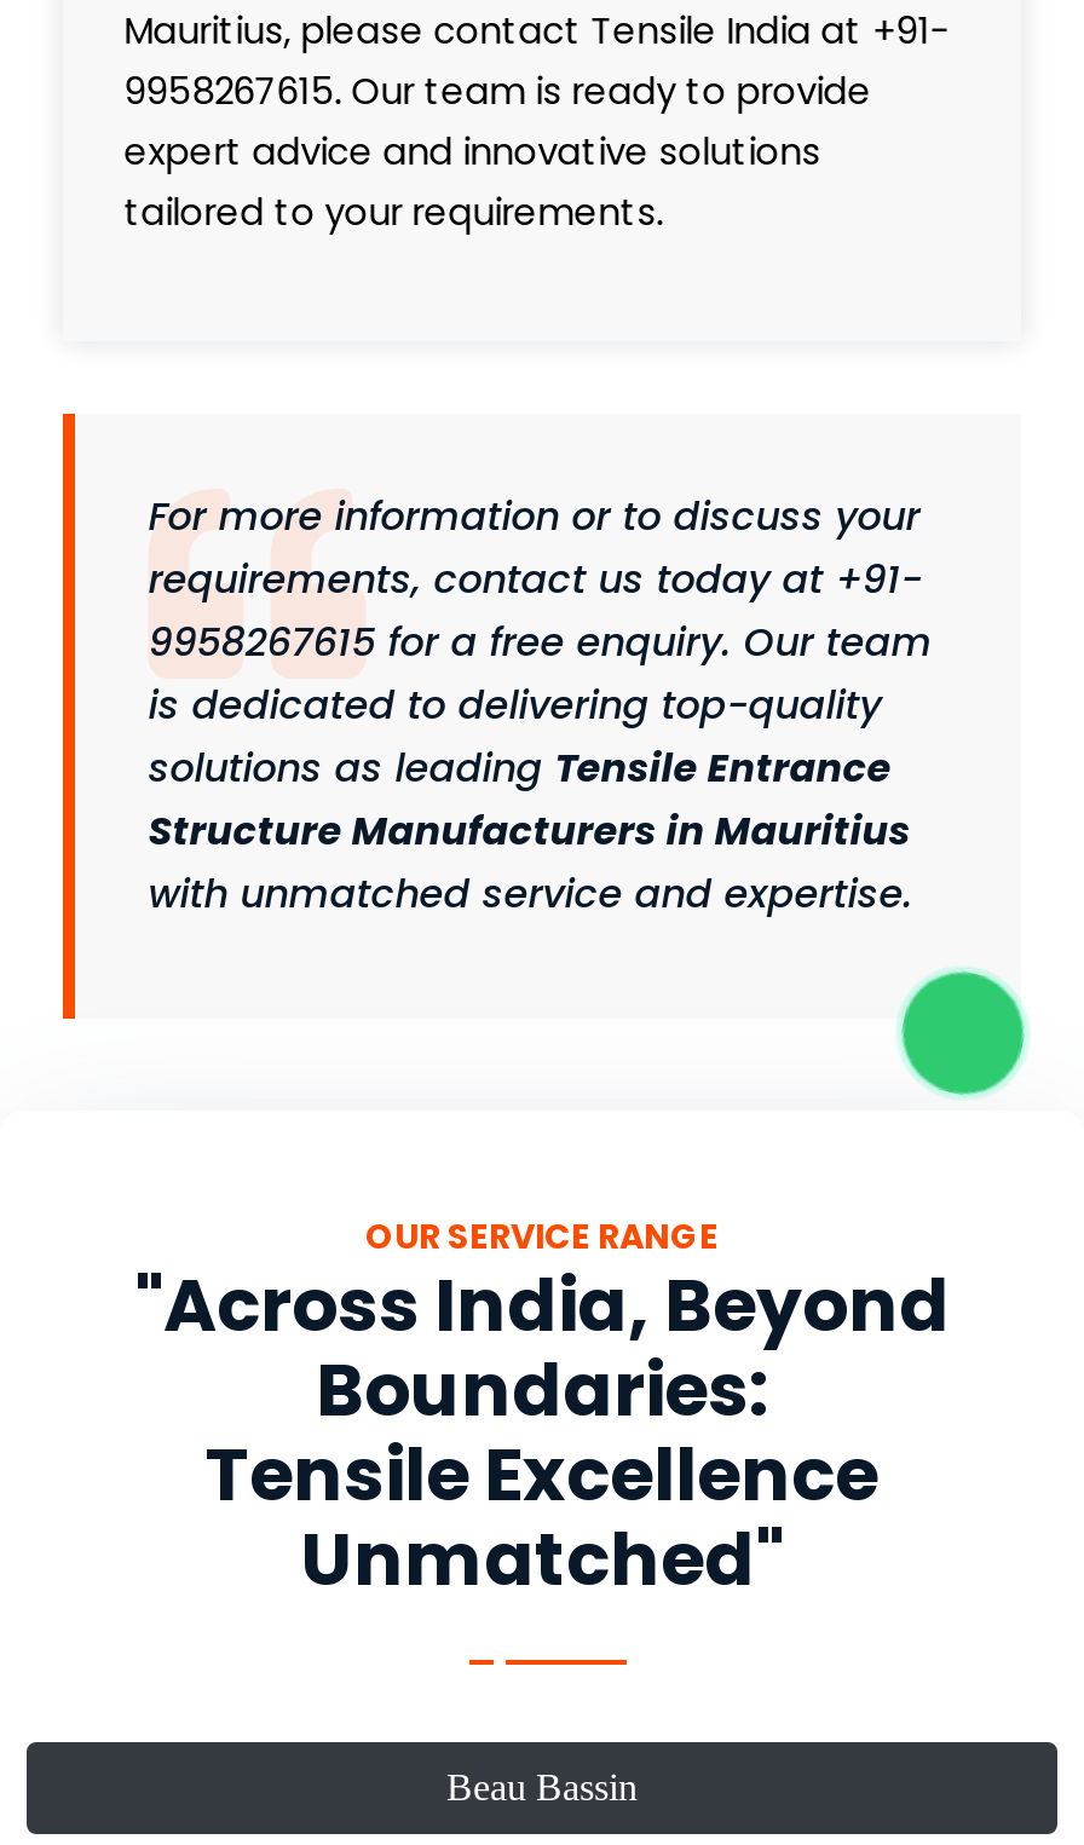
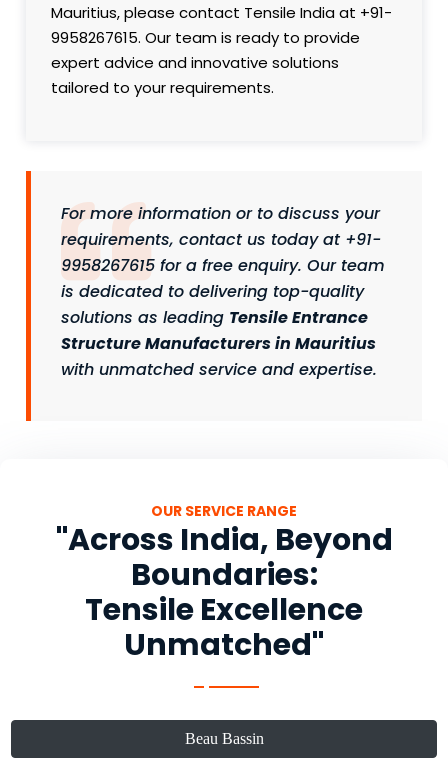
[898,968,1028,1099] [image] -> none

